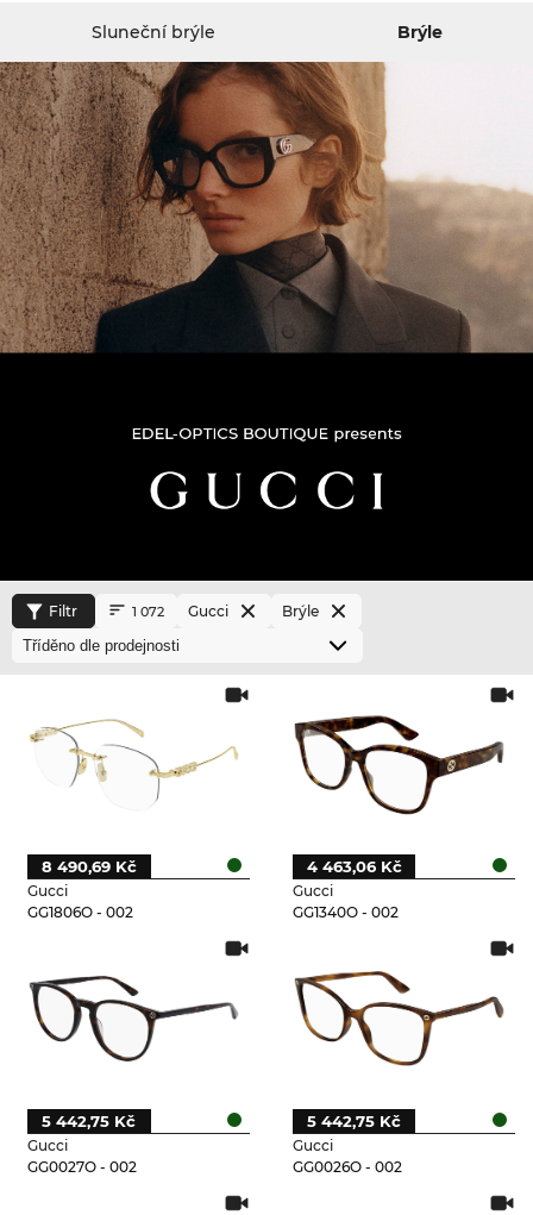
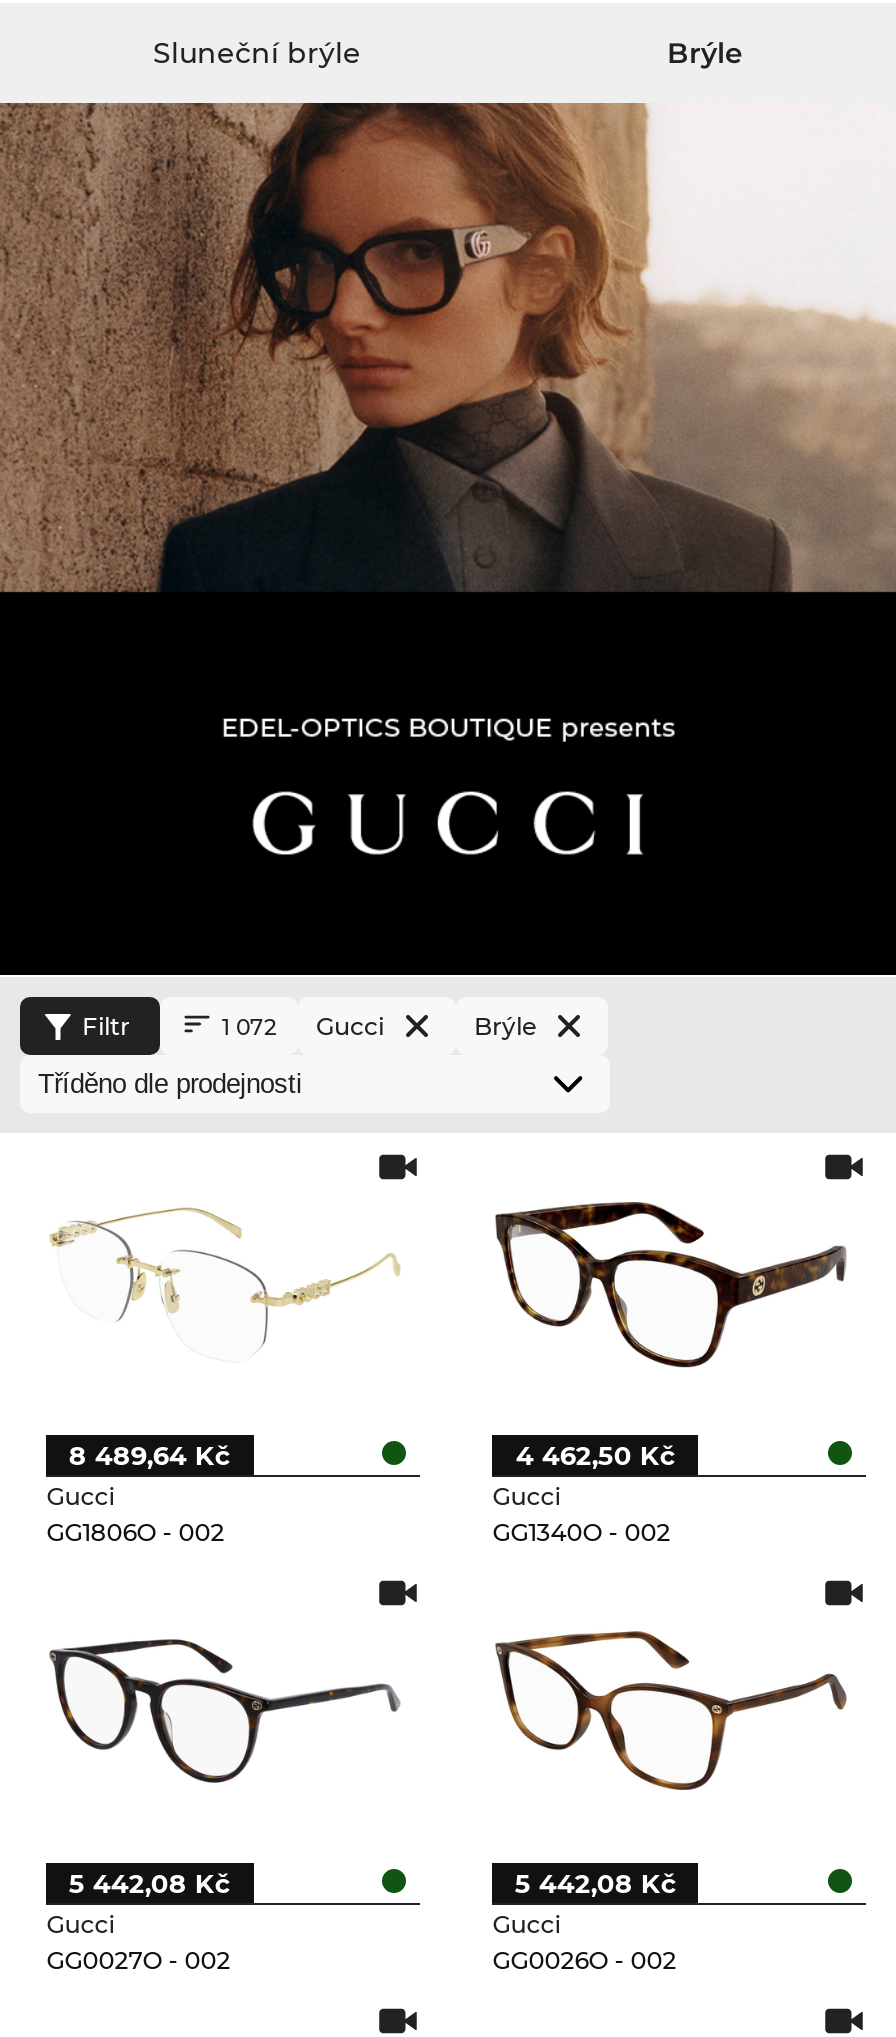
[42,857,137,876] 8 490,69 Kč -> [69,1440,231,1472] 8 489,64 Kč
[307,857,402,876] 4 463,06 Kč -> [516,1440,676,1472] 4 462,50 Kč
[42,1111,136,1130] 5 442,75 Kč -> [69,1867,231,1899] 5 442,08 Kč
[307,1111,401,1130] 5 442,75 Kč -> [515,1867,677,1899] 5 442,08 Kč

